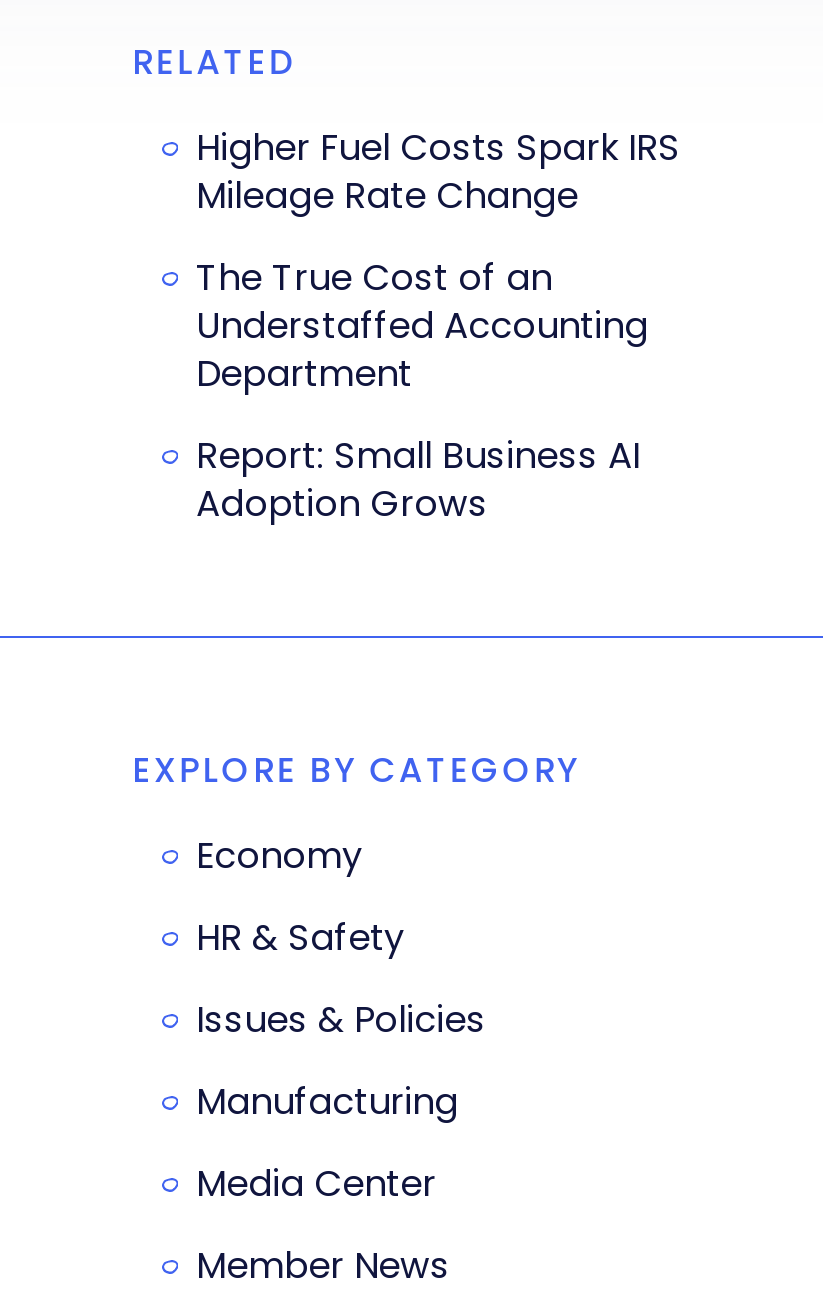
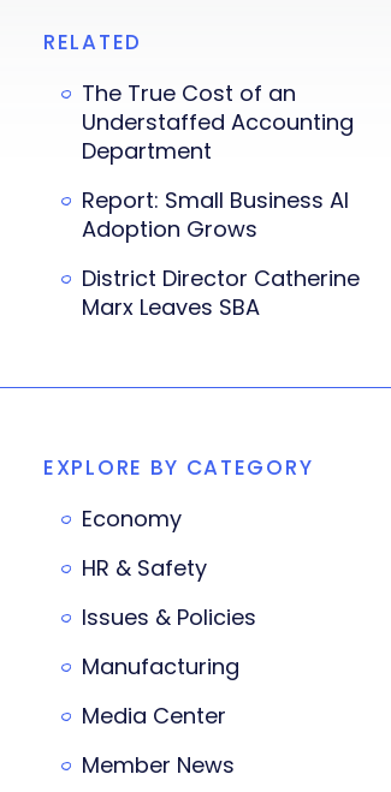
[196,122,680,220] Higher Fuel Costs Spark IRS | Mileage Rate Change -> none
moved [196,252,648,528] -> [82,78,354,244]: The True Cost of an | Understaffed Accounting | Department | Report: Small Business AI | Adoption Grows
none -> [82,263,360,322] District Director Catherine | Marx Leaves SBA

